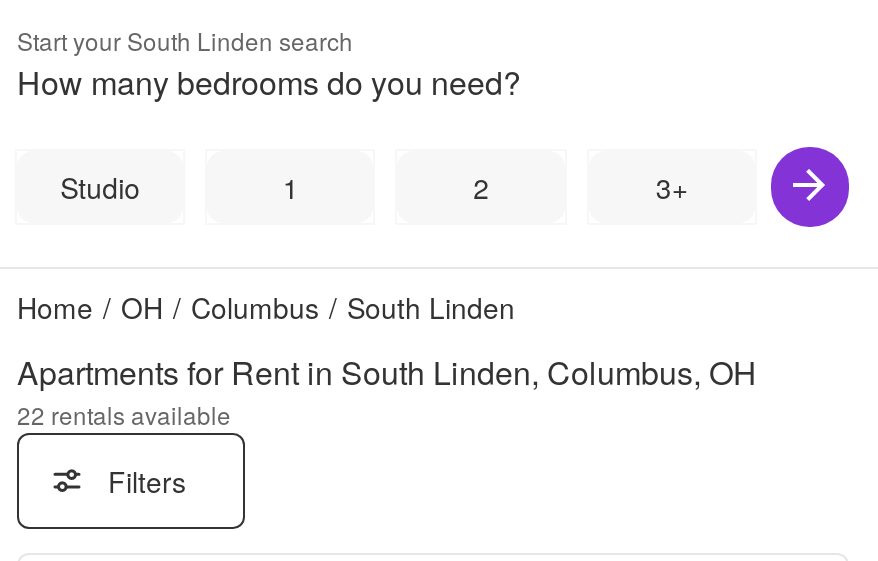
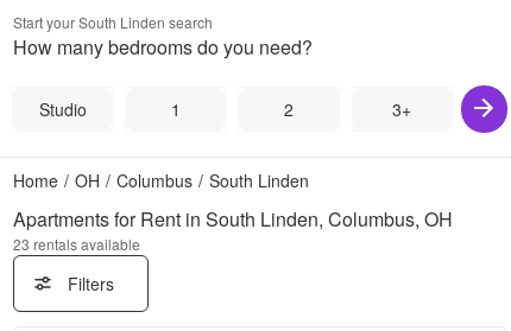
[17,397,231,431] 22 rentals available -> [13,234,140,254] 23 rentals available

